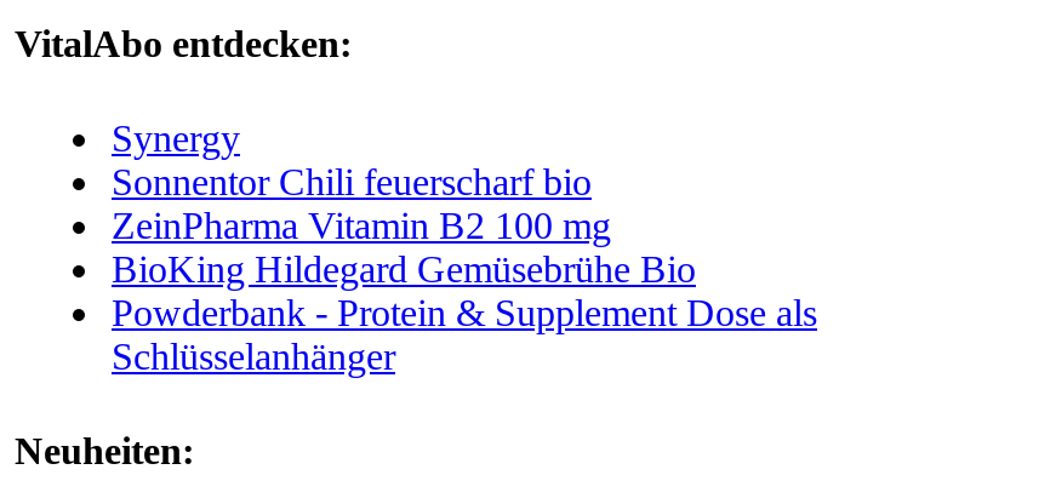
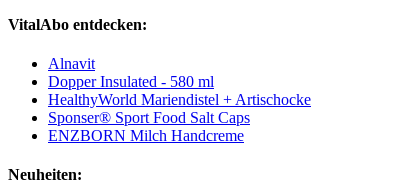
[112,118,817,377] Synergy | Sonnentor Chili feuerscharf bio | ZeinPharma Vitamin B2 100 mg | BioKing Hildegard Gemüsebrühe Bio | Powderbank - Protein & Supplement Dose als | Schlüsselanhänger -> [48,55,311,144] Alnavit | Dopper Insulated - 580 ml | HealthyWorld Mariendistel + Artischocke | Sponser® Sport Food Salt Caps | ENZBORN Milch Handcreme

